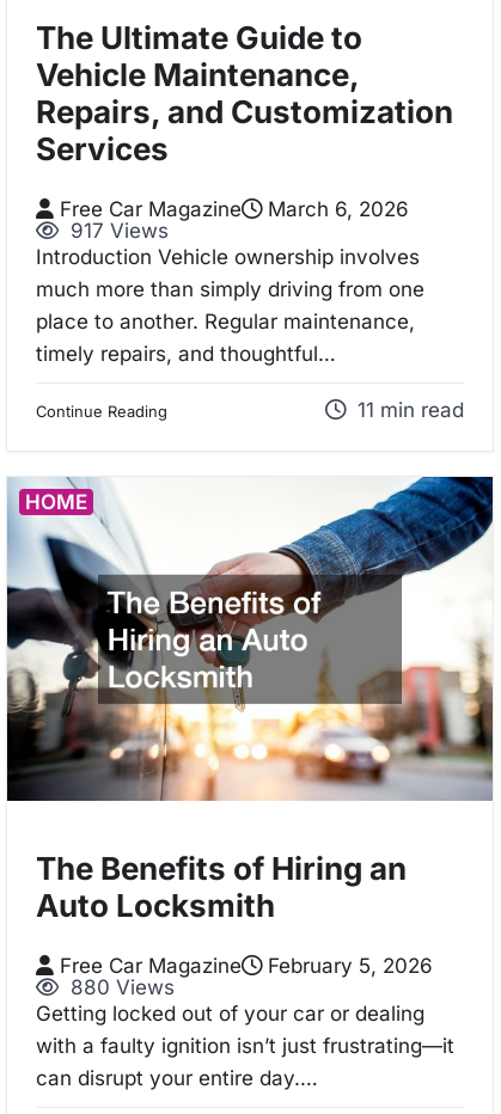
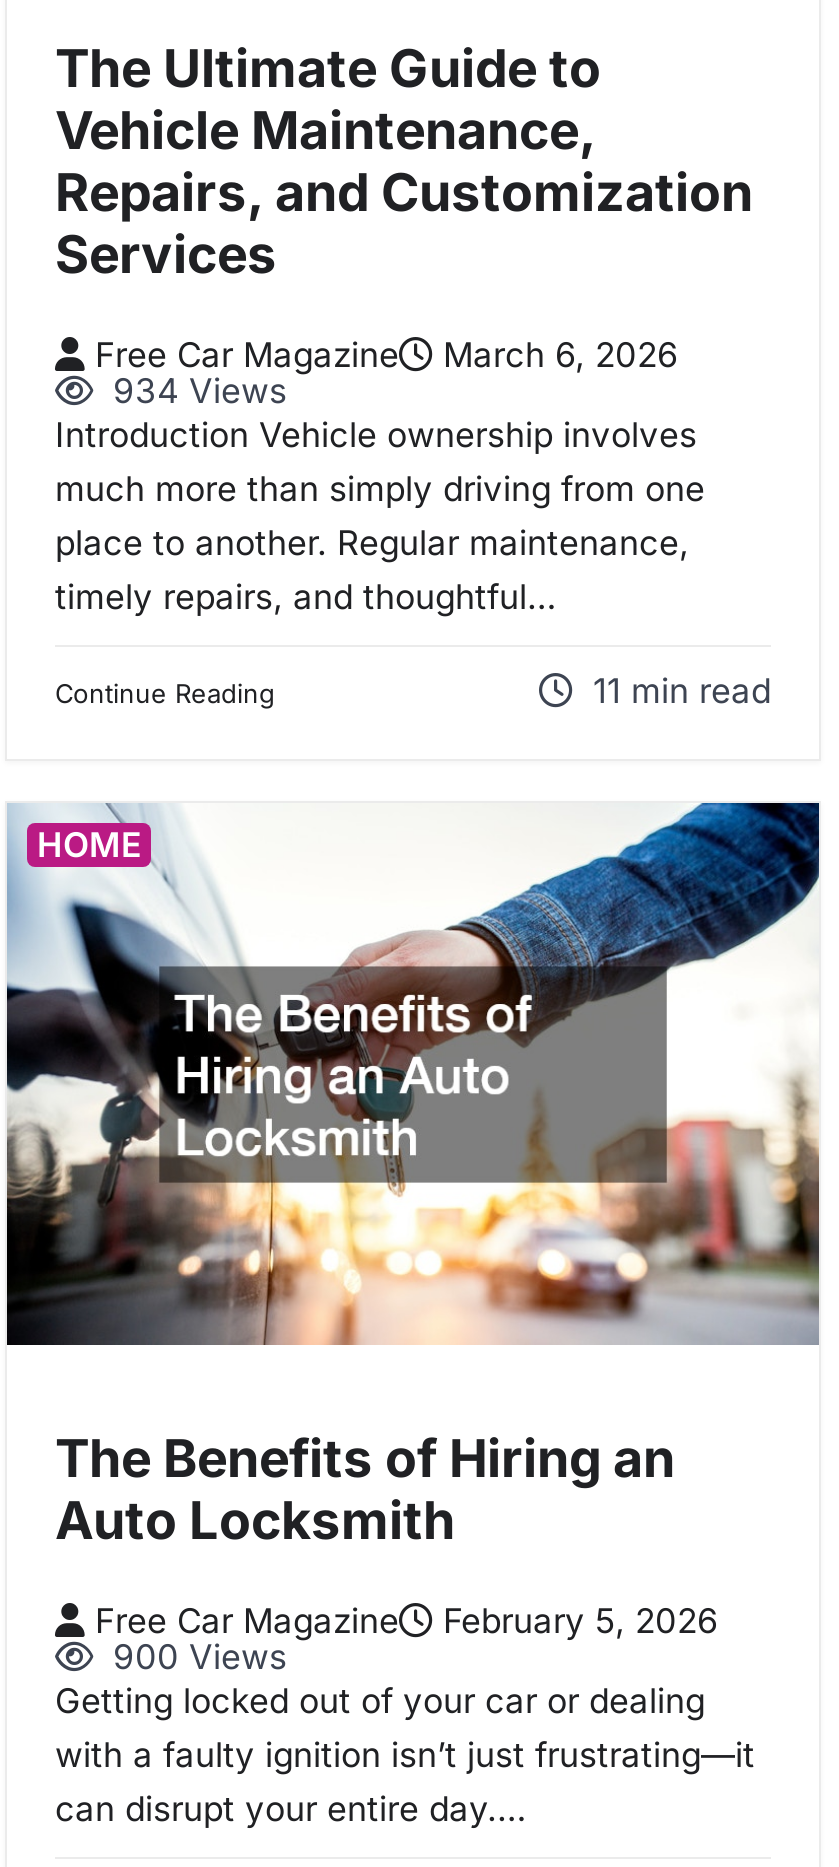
[65,219,169,243] 917 Views -> [103,371,287,411] 934 Views
[65,975,175,999] 880 Views -> [103,1637,287,1677] 900 Views

